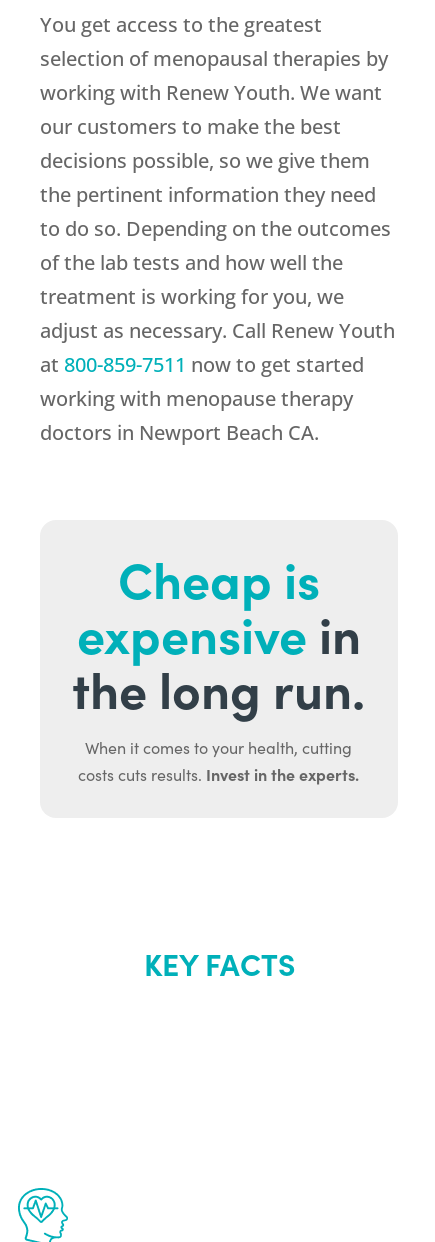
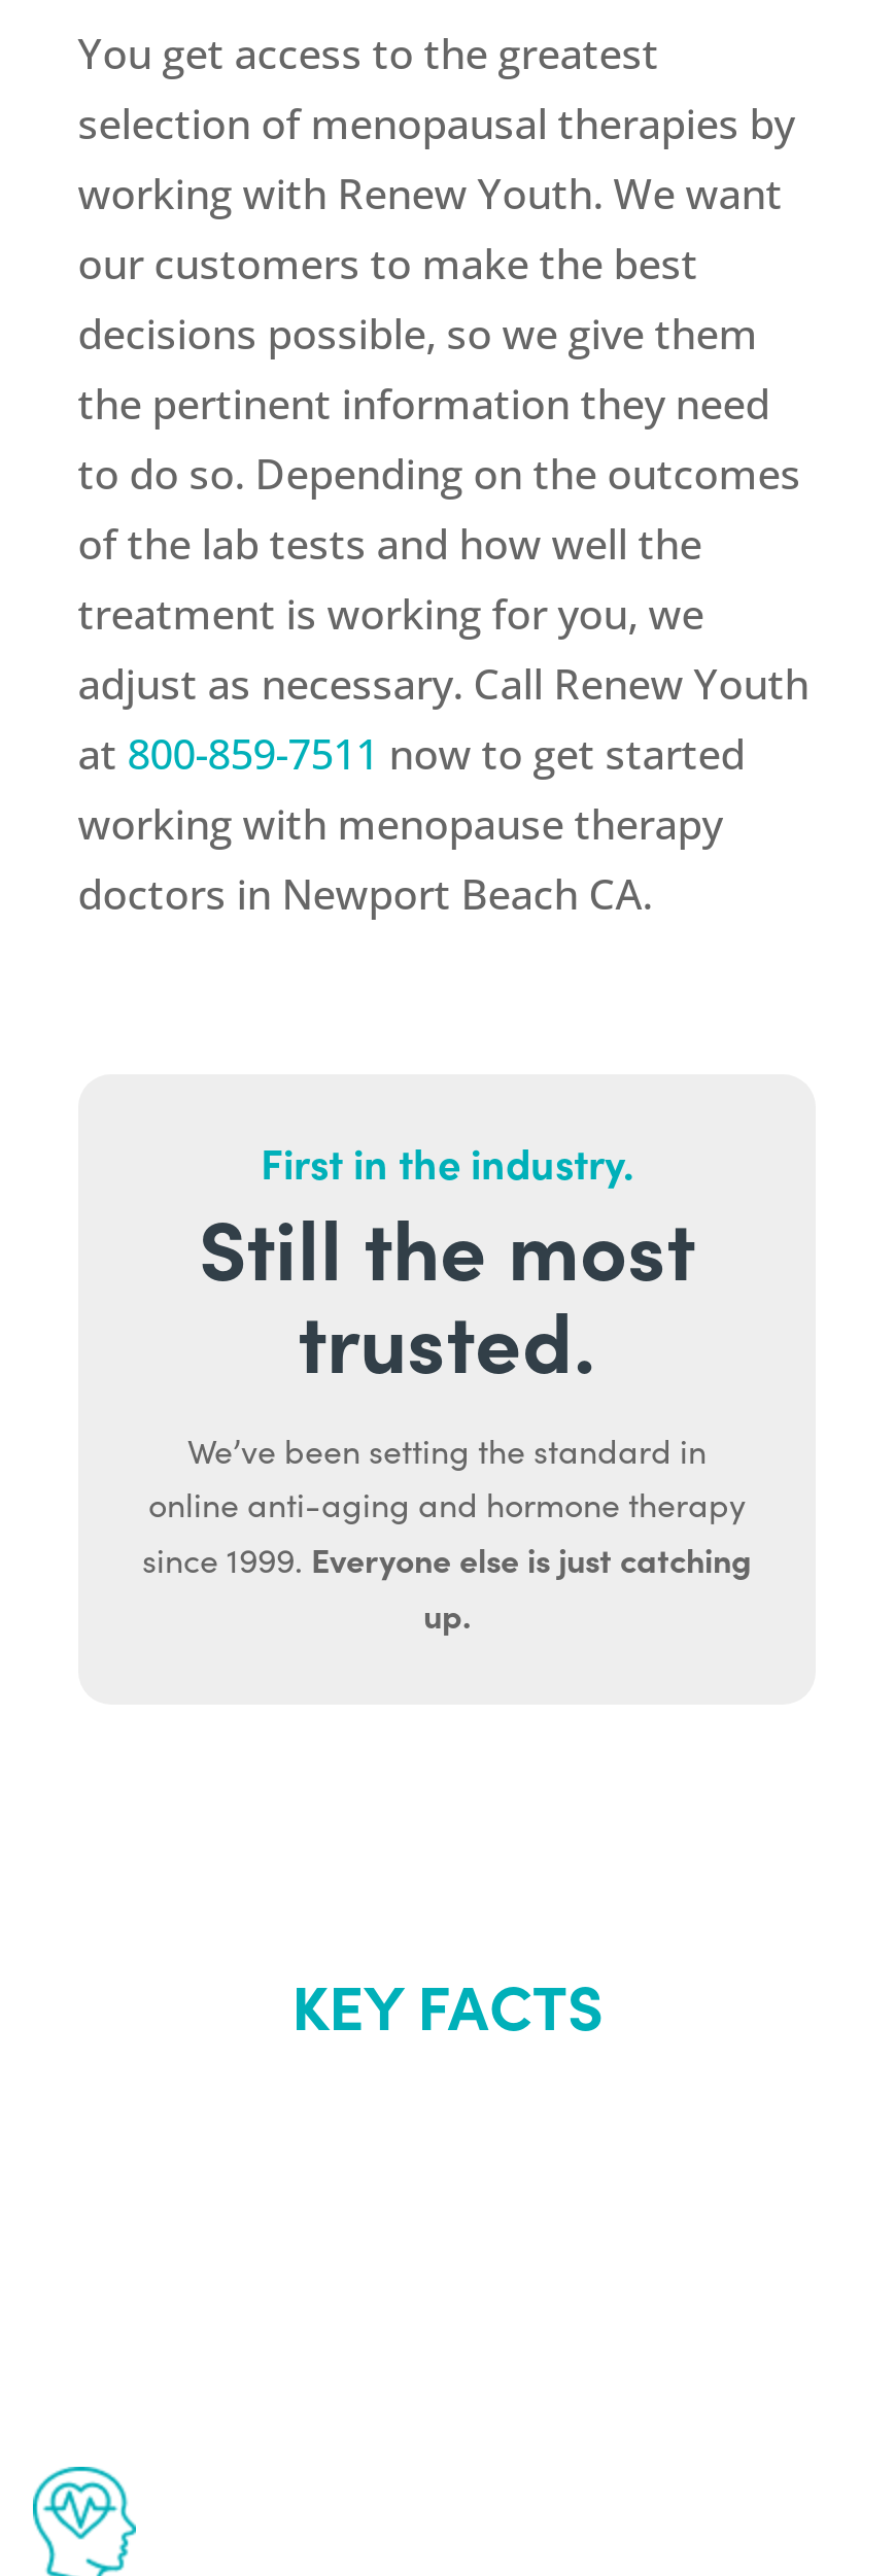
[72,543,365,785] Cheap is | expensivein | the long run. | When it comes to your health, cutting | costs cuts results. Invest in the experts. -> [142,1133,752,1635] First in the industry. | Still the most | trusted. | We’ve been setting the standard in | online anti-aging and hormone therapy | since 1999. Everyone else is just catching | up.

